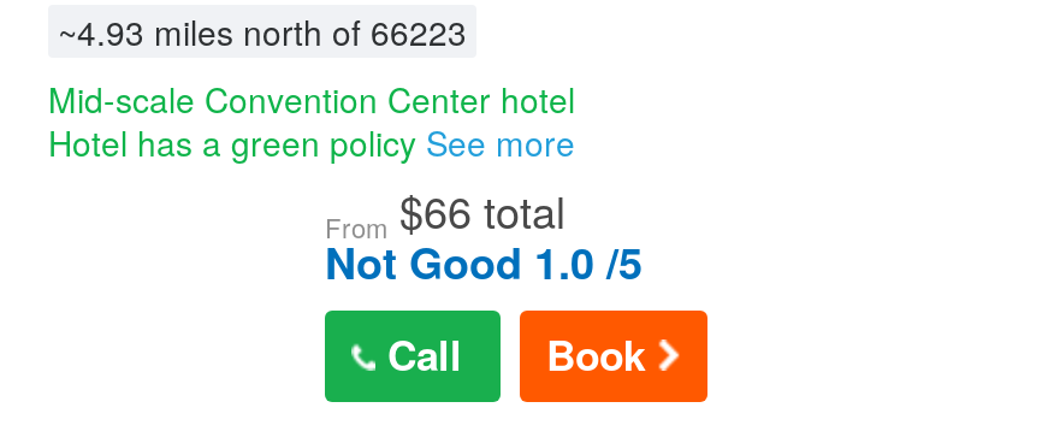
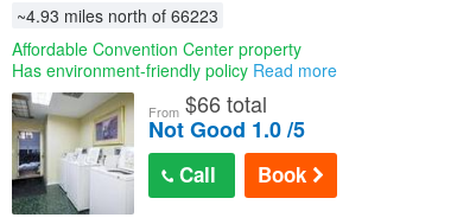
[48,75,575,166] Mid-scale Convention Center hotel | Hotel has a green policy See more -> [12,37,337,82] Affordable Convention Center property | Has environment-friendly policy Read more
none -> [11,91,135,216] [image]

